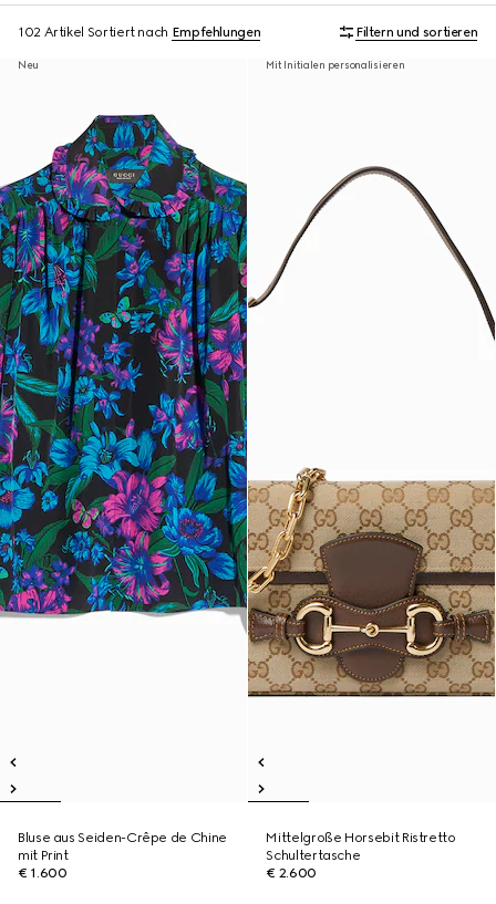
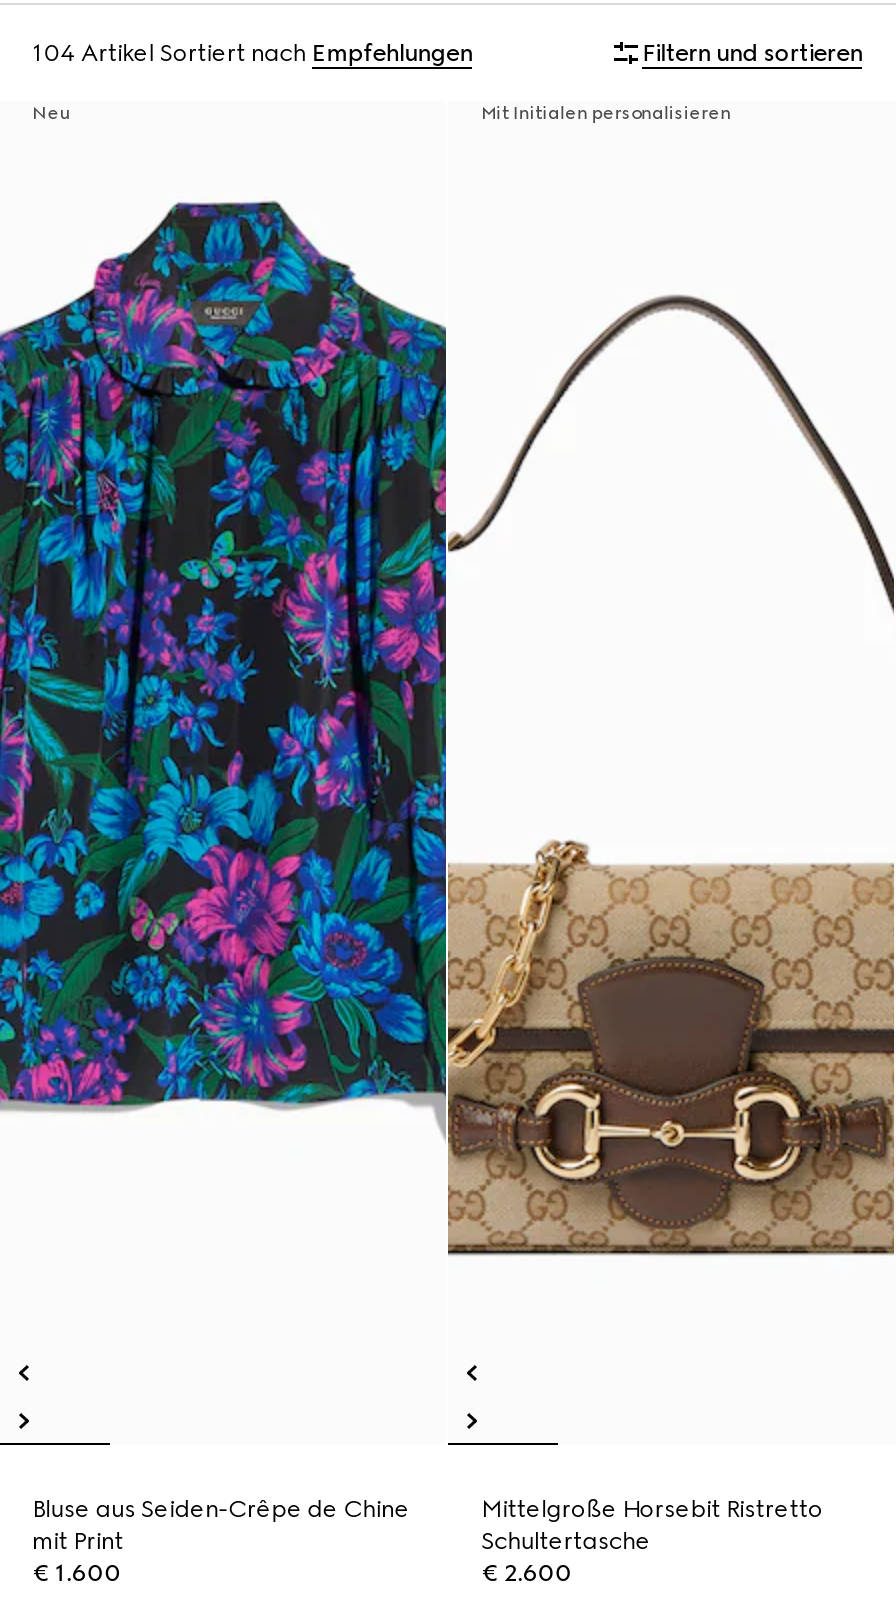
[18,24,261,40] 102 Artikel Sortiert nach Empfehlungen -> [32,39,473,67] 104 Artikel Sortiert nach Empfehlungen

